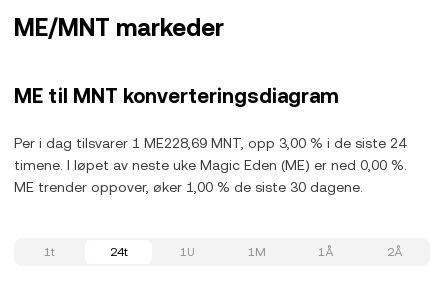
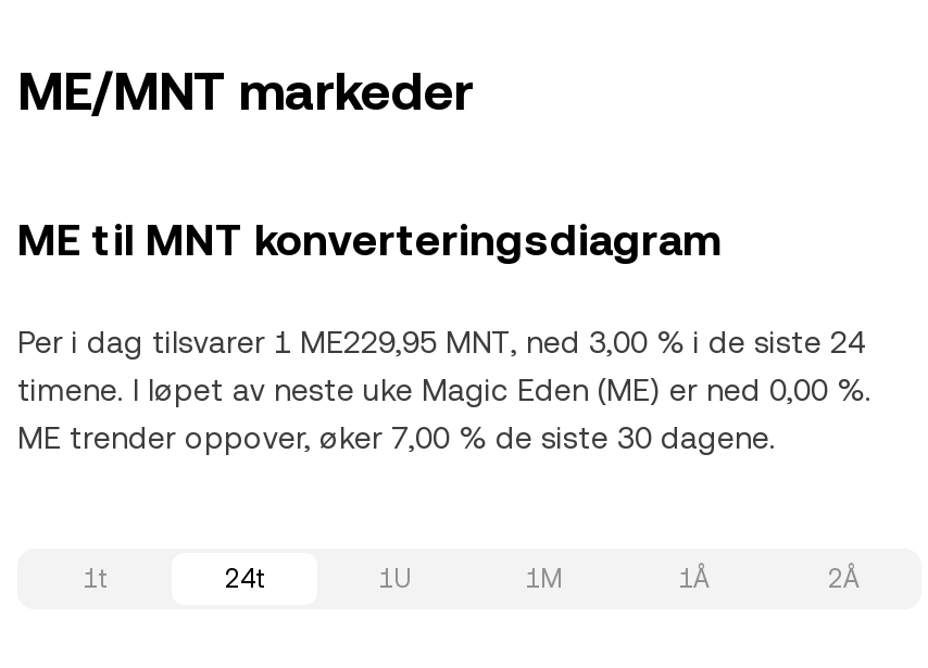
[14,135,406,151] Per i dag tilsvarer 1 ME228,69 MNT, opp 3,00 % i de siste 24 -> [17,325,865,360] Per i dag tilsvarer 1 ME229,95 MNT, ned 3,00 % i de siste 24
[14,179,363,195] ME trender oppover, øker 1,00 % de siste 30 dagene. -> [17,420,776,455] ME trender oppover, øker 7,00 % de siste 30 dagene.

